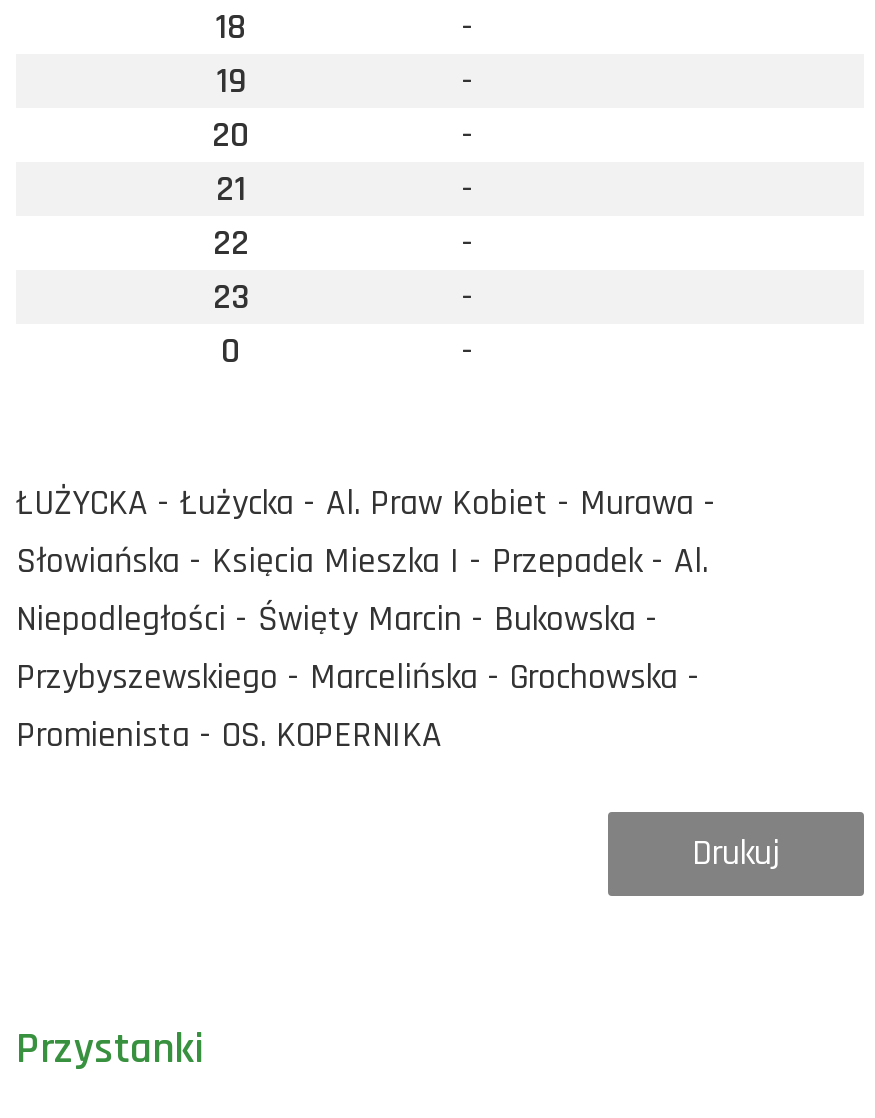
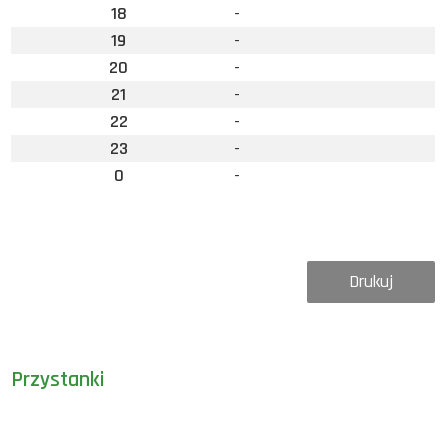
[16,480,716,758] ŁUŻYCKA - Łużycka - Al. Praw Kobiet - Murawa - | Słowiańska - Księcia Mieszka I - Przepadek - Al. | Niepodległości - Święty Marcin - Bukowska - | Przybyszewskiego - Marcelińska - Grochowska - | Promienista - OS. KOPERNIKA -> none

